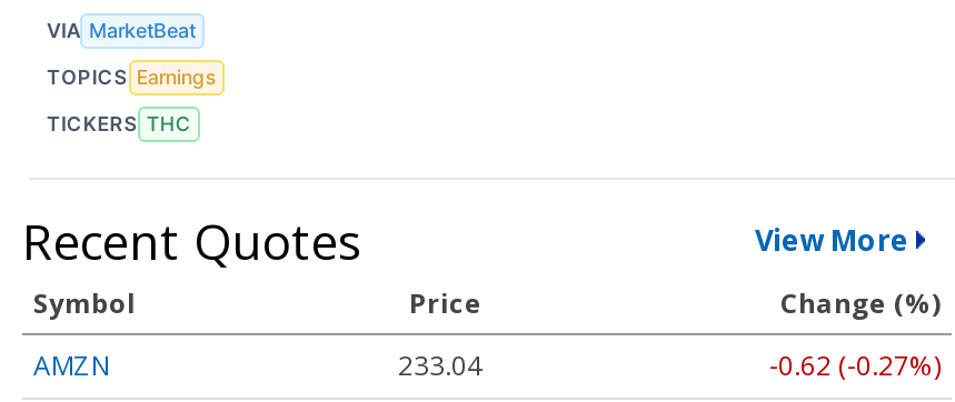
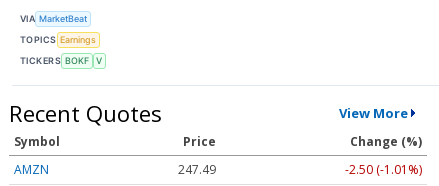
[47,111,191,136] TICKERS THC -> [20,55,102,66] TICKERS BOKF | V
[398,348,483,385] 233.04 -> [178,161,216,178] 247.49
[769,348,941,385] -0.62 (-0.27%) -> [345,161,422,178] -2.50 (-1.01%)

